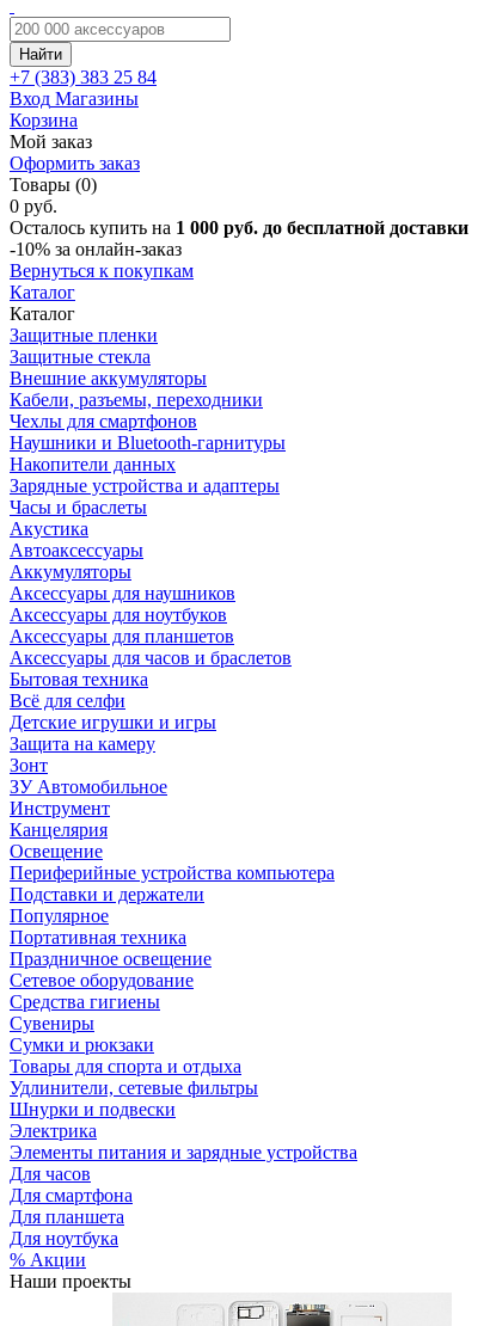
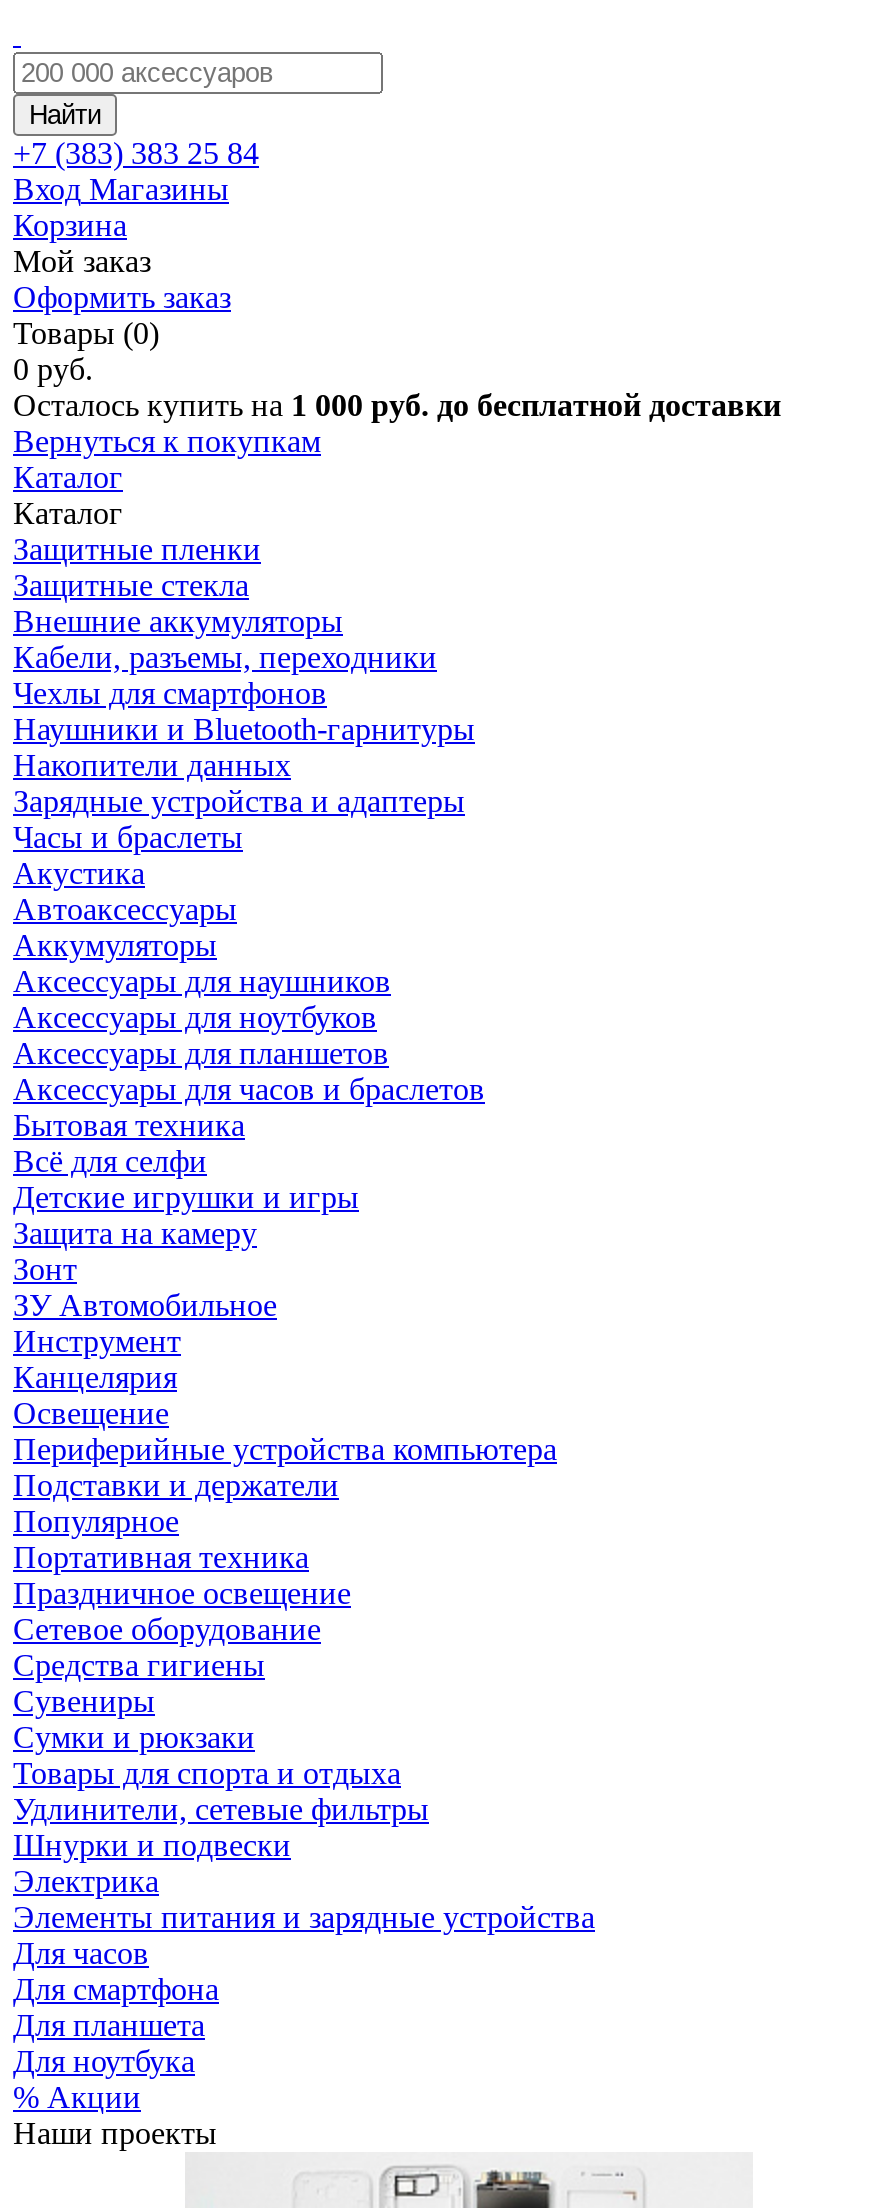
[10,239,182,259] -10% за онлайн-заказ -> none

